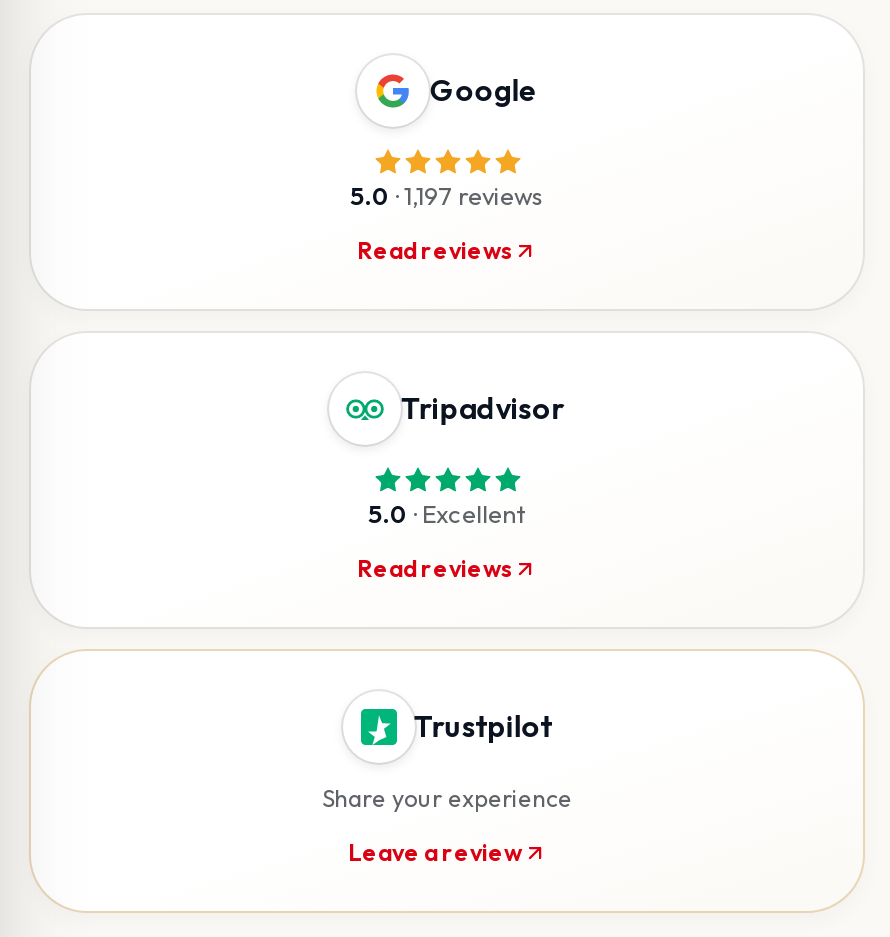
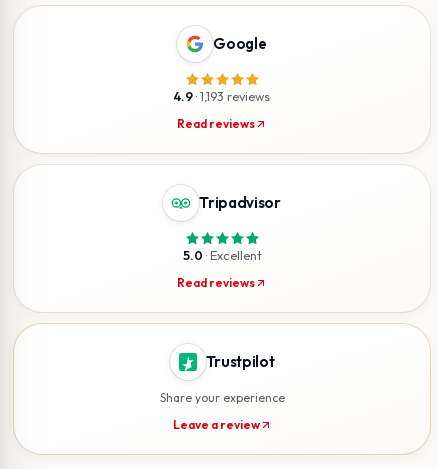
[350,178,544,210] 5.0 · 1,197 reviews -> [174,88,270,104] 4.9 · 1,193 reviews

